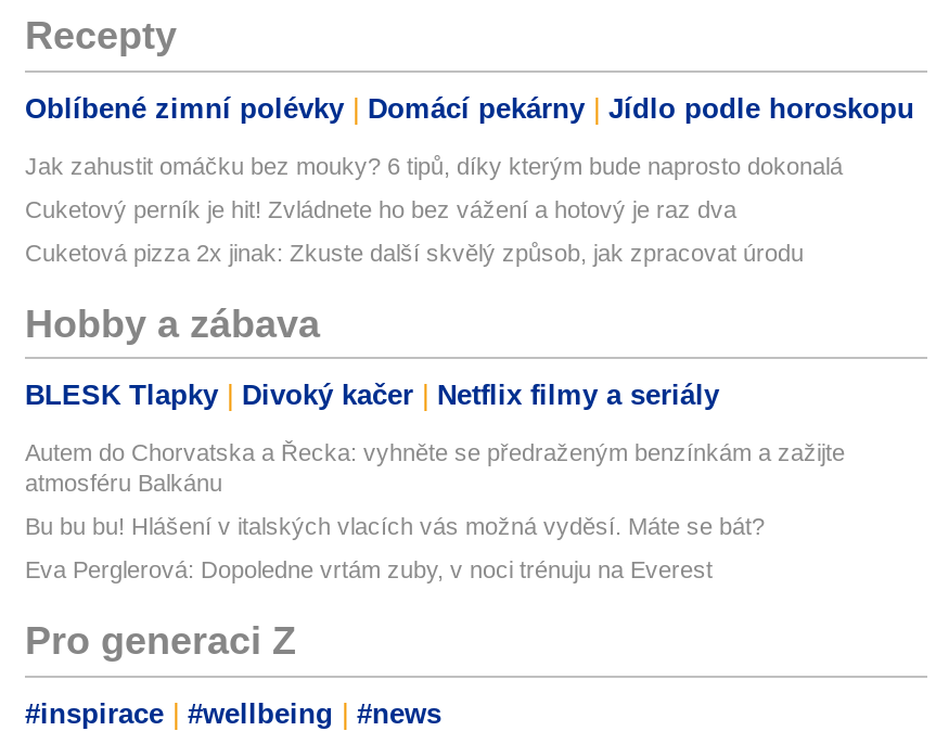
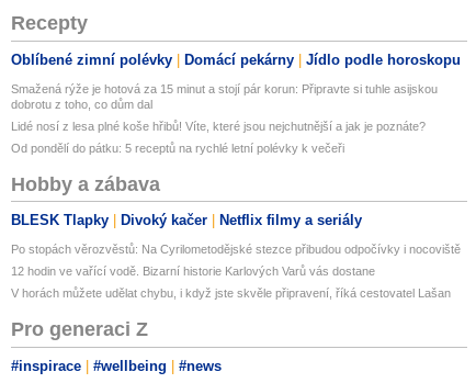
[25,152,843,178] Jak zahustit omáčku bez mouky? 6 tipů, díky kterým bude naprosto dokonalá -> [11,82,438,111] Smažená rýže je hotová za 15 minut a stojí pár korun: Připravte si tuhle asijskou | dobrotu z toho, co dům dal
[25,196,736,222] Cuketový perník je hit! Zvládnete ho bez vážení a hotový je raz dva -> [11,119,426,132] Lidé nosí z lesa plné koše hřibů! Víte, které jsou nejchutnější a jak je poznáte?
[25,239,804,265] Cuketová pizza 2x jinak: Zkuste další skvělý způsob, jak zpracovat úrodu -> [11,141,344,154] Od pondělí do pátku: 5 receptů na rychlé letní polévky k večeři
[25,440,845,496] Autem do Chorvatska a Řecka: vyhněte se předraženým benzínkám a zažijte | atmosféru Balkánu -> [11,243,461,256] Po stopách věrozvěstů: Na Cyrilometodějské stezce přibudou odpočívky i nocoviště
[25,513,765,539] Bu bu bu! Hlášení v italských vlacích vás možná vyděsí. Máte se bát? -> [11,265,375,278] 12 hodin ve vařící vodě. Bizarní historie Karlových Varů vás dostane
[25,557,713,583] Eva Perglerová: Dopoledne vrtám zuby, v noci trénuju na Everest -> [11,287,451,300] V horách můžete udělat chybu, i když jste skvěle připravení, říká cestovatel Lašan

